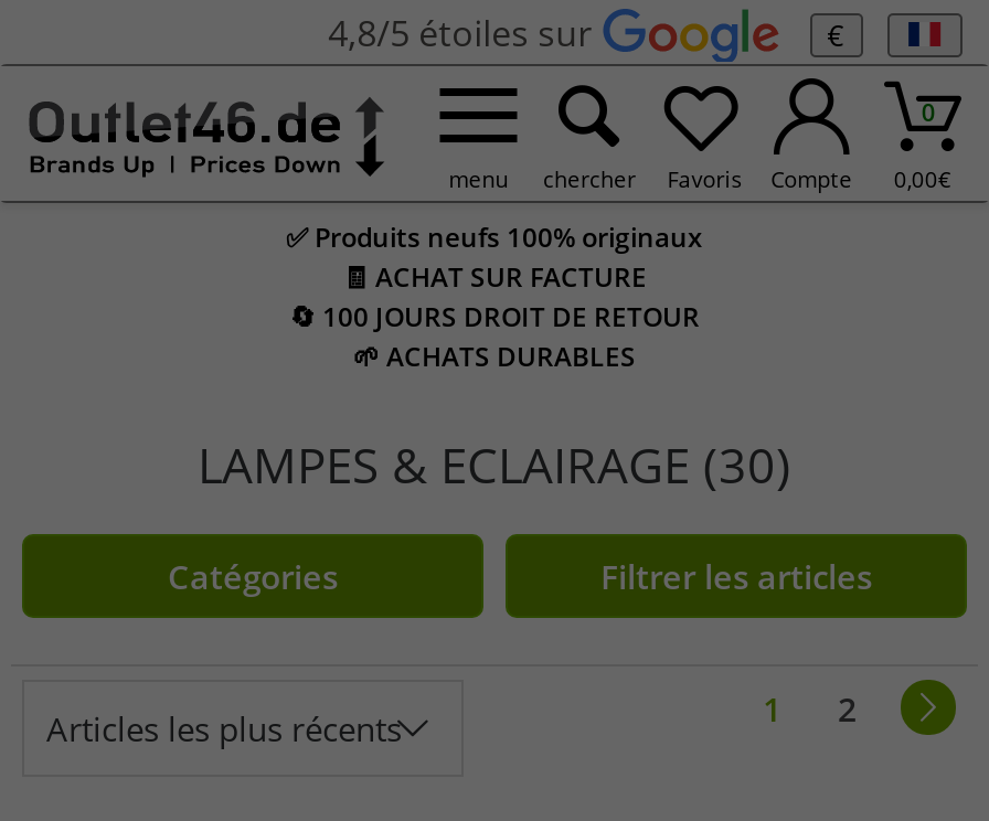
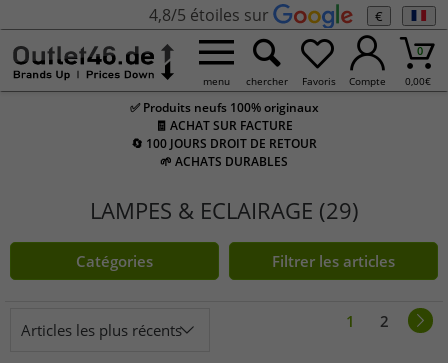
[198,430,791,497] LAMPES & ECLAIRAGE (30) -> [89,195,358,225] LAMPES & ECLAIRAGE (29)

